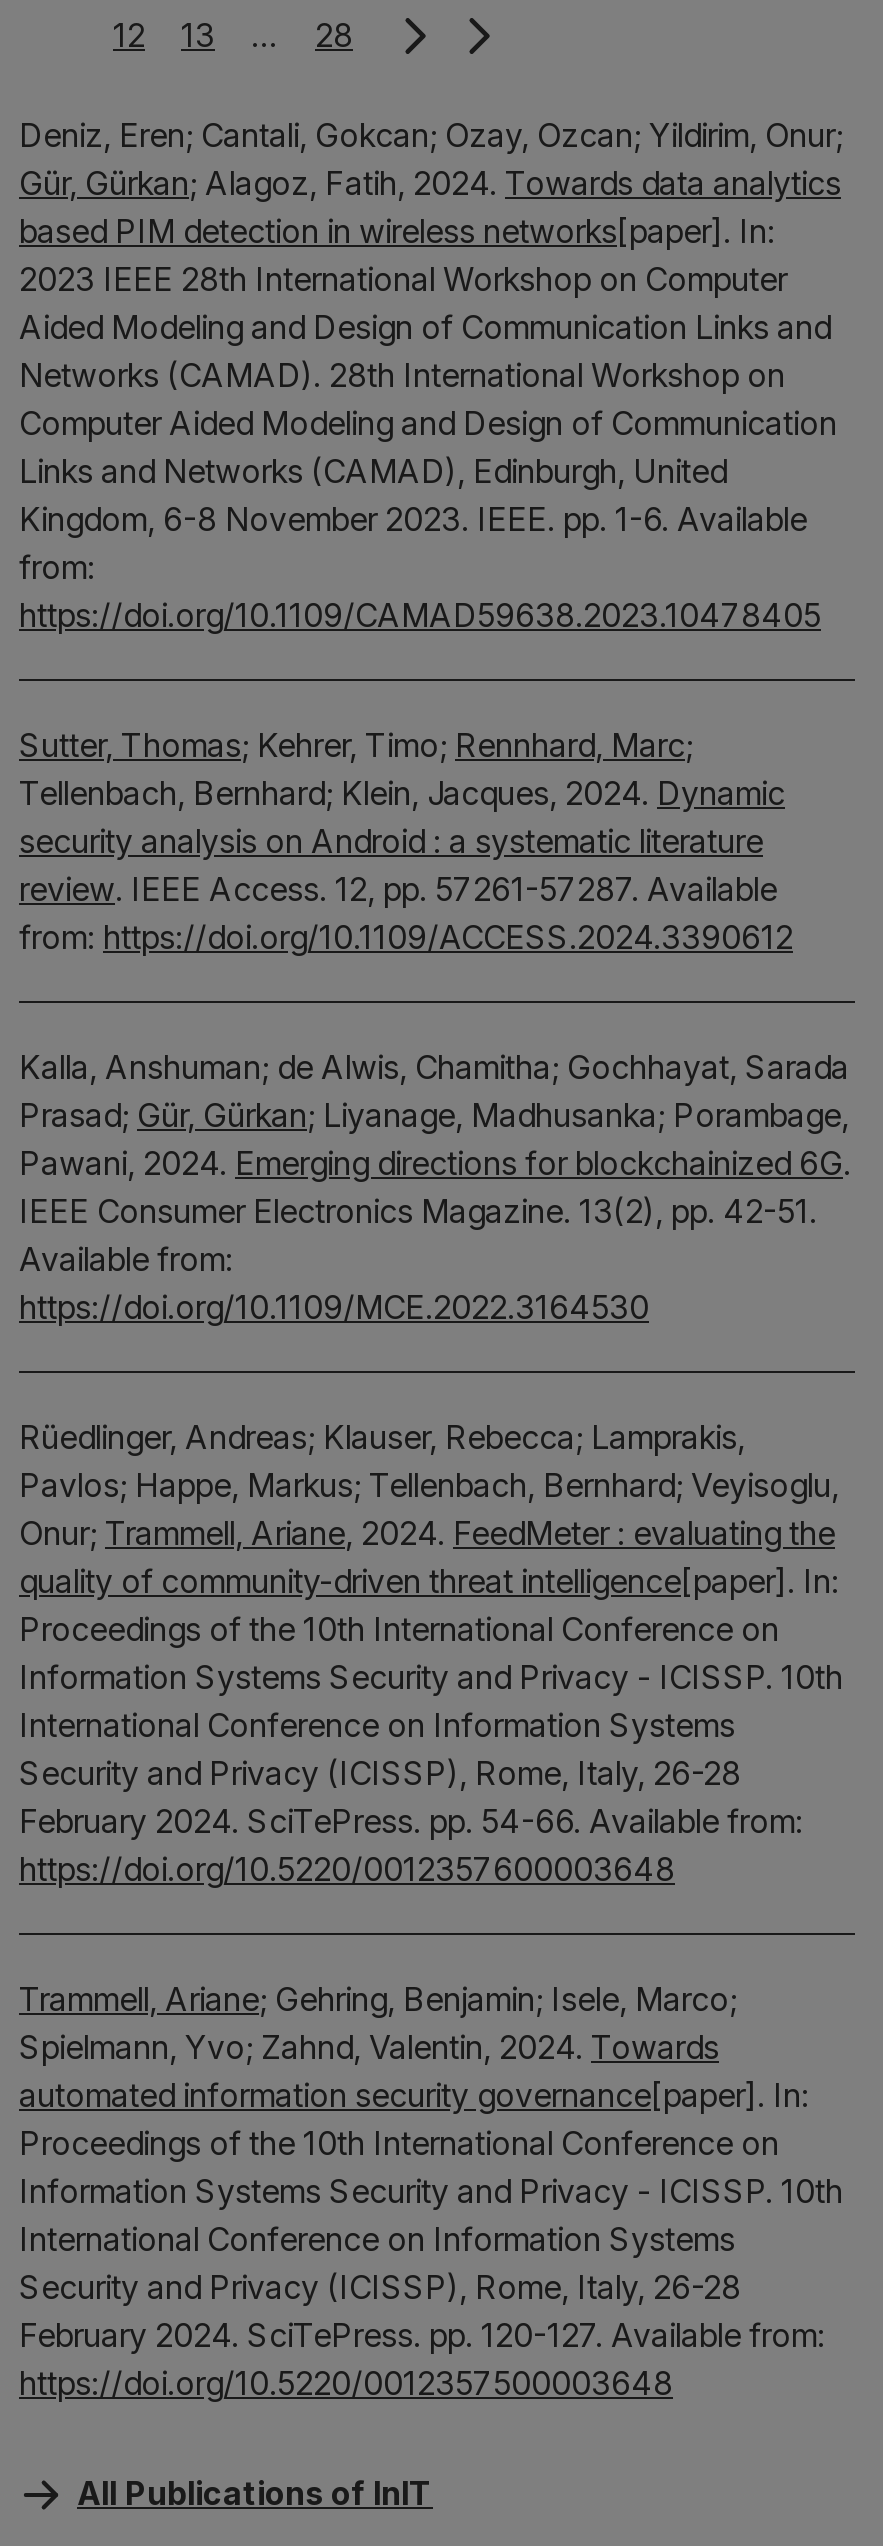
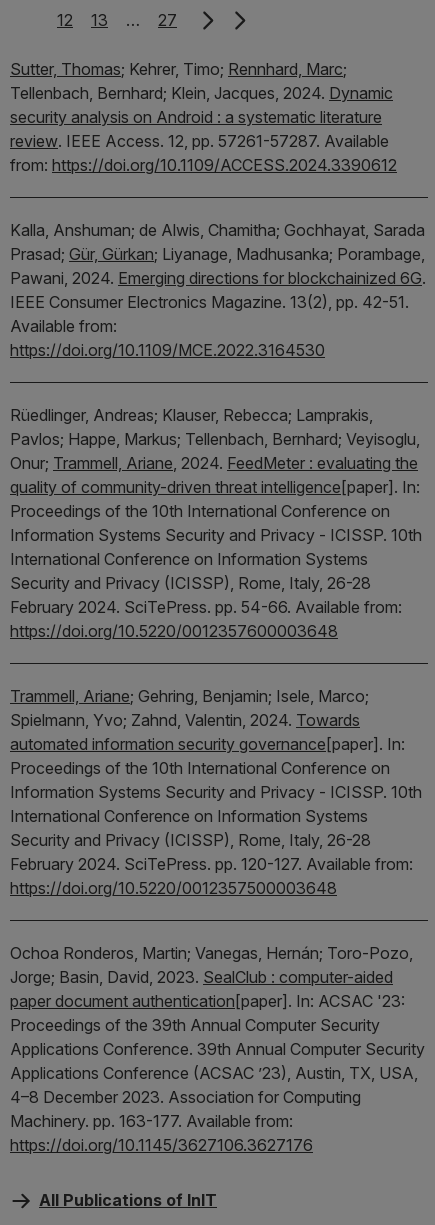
[19,16,843,635] 28 | Deniz, Eren; Cantali, Gokcan; Ozay, Ozcan; Yildirim, Onur; | Gür, Gürkan; Alagoz, Fatih, 2024. Towards data analytics | based PIM detection in wireless networks[paper]. In: | 2023 IEEE 28th International Workshop on Computer | Aided Modeling and Design of Communication Links and | Networks (CAMAD). 28th International Workshop on | Computer Aided Modeling and Design of Communication | Links and Networks (CAMAD), Edinburgh, United | Kingdom, 6-8 November 2023. IEEE. pp. 1-6. Available | from: | https://doi.org/10.1109/CAMAD59638.2023.10478405 -> [158,10,177,30] 27
moved [19,725,851,2403] -> [10,59,426,898]: Sutter, Thomas; Kehrer, Timo; Rennhard, Marc; | Tellenbach, Bernhard; Klein, Jacques, 2024. Dynamic | security analysis on Android : a systematic literature | ... | February 2024. SciTePress. pp. 120-127. Available from: | https://doi.org/10.5220/0012357500003648
none -> [10,943,425,1155] Ochoa Ronderos, Martin; Vanegas, Hernán; Toro-Pozo, | Jorge; Basin, David, 2023. SealClub : computer-aided | paper document authentication[paper]. In: ACSAC '23: | Proceedings of the 39th Annual Computer Security | Applications Conference. 39th Annual Computer Security | Applications Conference (ACSAC ’23), Austin, TX, USA, | 4–8 December 2023. Association for Computing | Machinery. pp. 163-177. Available from: | https://doi.org/10.1145/3627106.3627176

